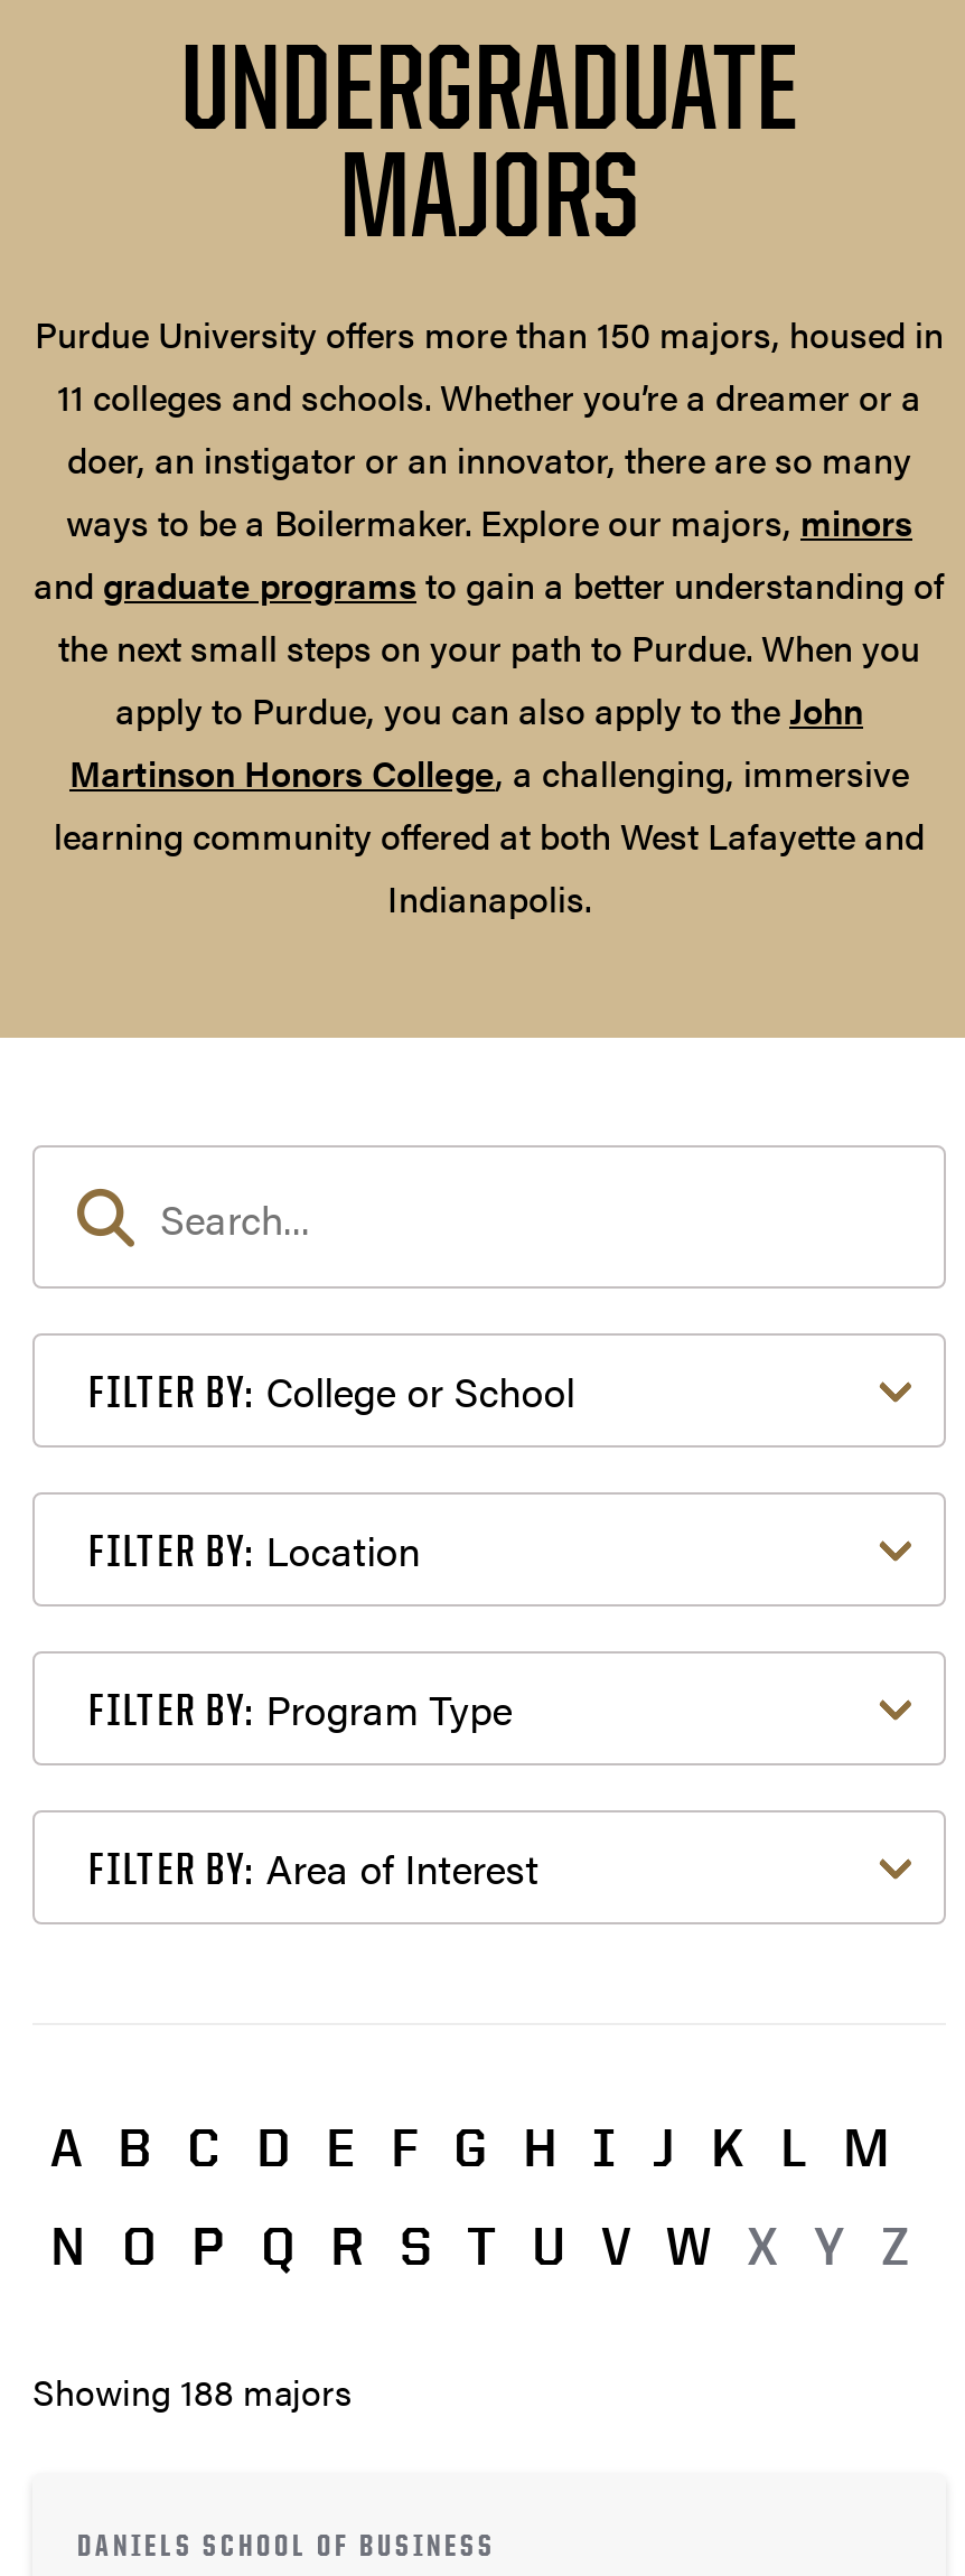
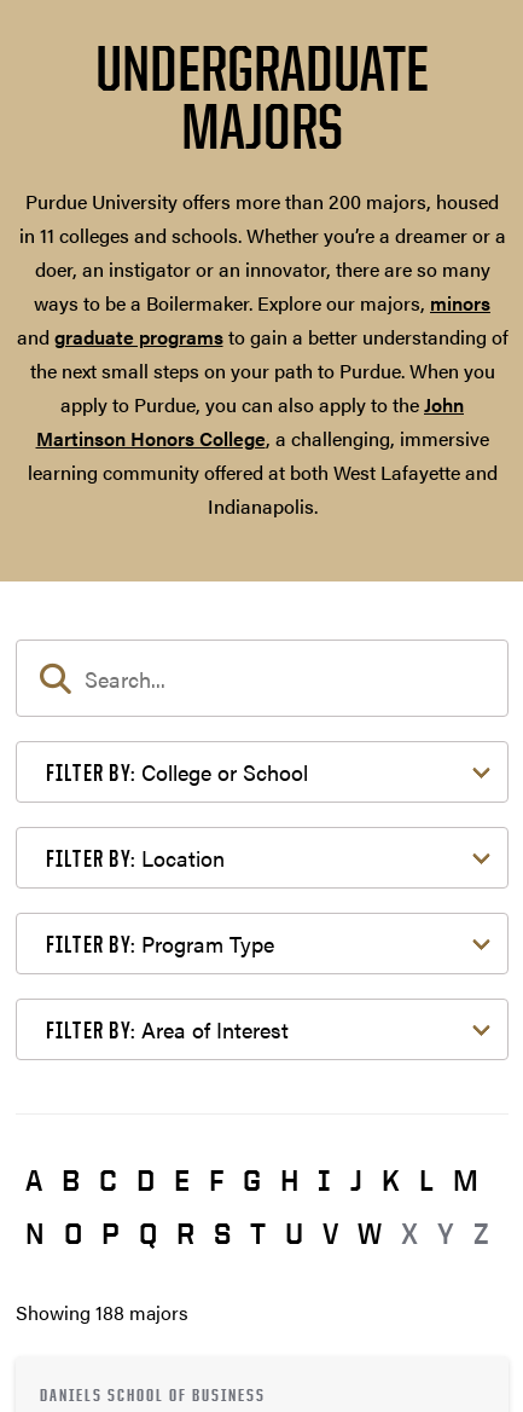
[35,308,944,423] Purdue University offers more than 150 majors, housed in | 11 colleges and schools. Whether you’re a dreamer or a -> [19,188,505,249] Purdue University offers more than 200 majors, housed | in 11 colleges and schools. Whether you’re a dreamer or a

